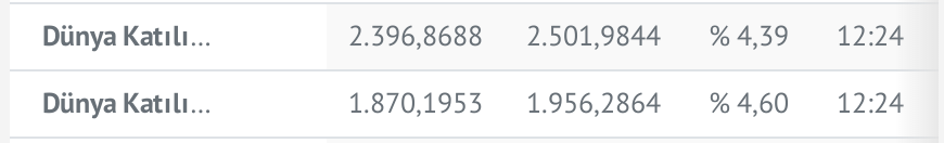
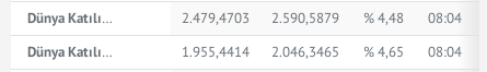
[348,17,483,54] 2.396,8688 -> [182,9,250,27] 2.479,4703
[526,17,661,54] 2.501,9844 -> [271,9,339,27] 2.590,5879
[709,17,789,54] % 4,39 -> [363,9,404,27] % 4,48
[837,17,904,54] 12:24 -> [428,9,462,27] 08:04
[348,84,483,121] 1.870,1953 -> [182,43,250,61] 1.955,4414
[526,84,661,121] 1.956,2864 -> [271,43,339,61] 2.046,3465
[709,84,789,121] % 4,60 -> [363,43,404,61] % 4,65
[837,84,904,121] 12:24 -> [428,43,462,61] 08:04

